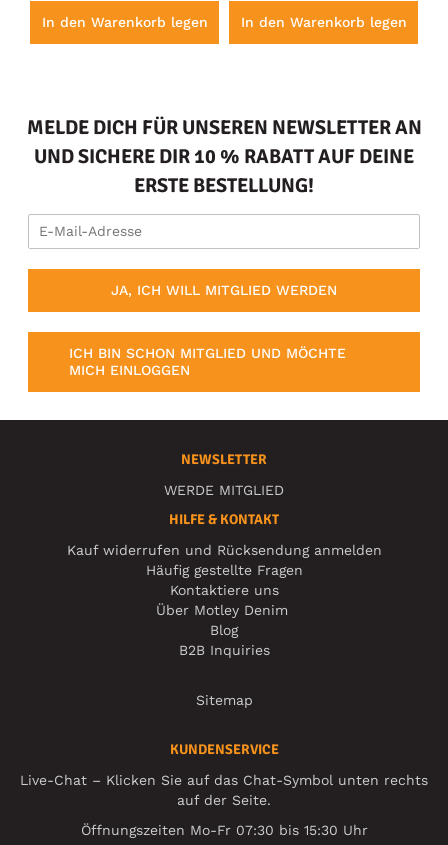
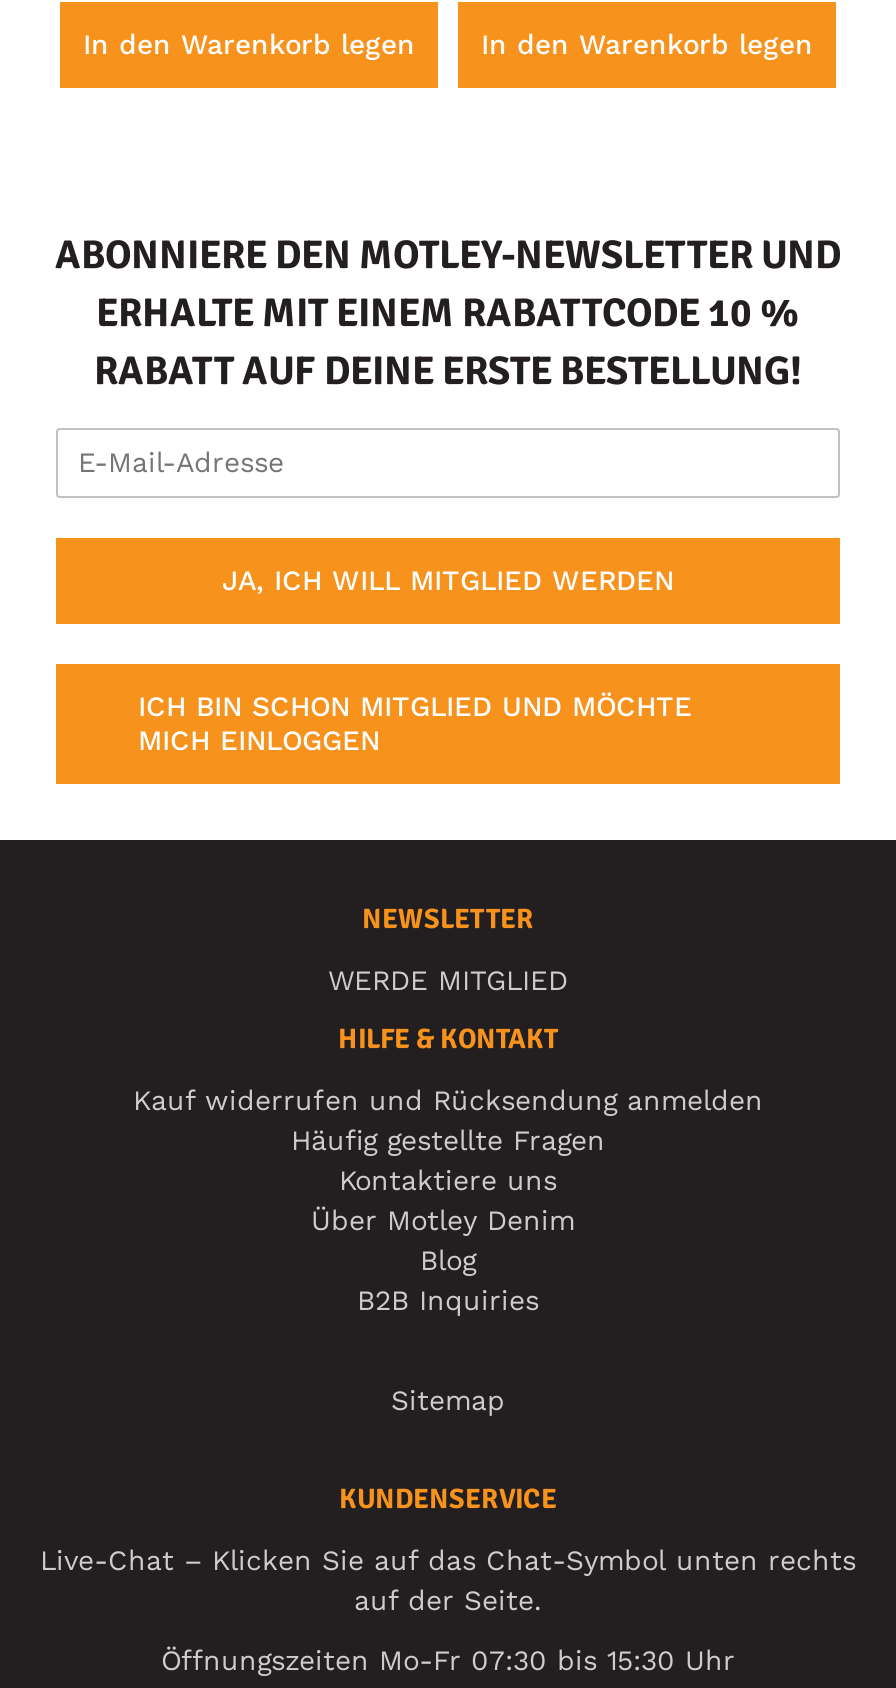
[26,115,421,198] MELDE DICH FÜR UNSEREN NEWSLETTER AN | UND SICHERE DIR 10 % RABATT AUF DEINE | ERSTE BESTELLUNG! -> [55,231,841,397] ABONNIERE DEN MOTLEY-NEWSLETTER UND | ERHALTE MIT EINEM RABATTCODE 10 % | RABATT AUF DEINE ERSTE BESTELLUNG!

